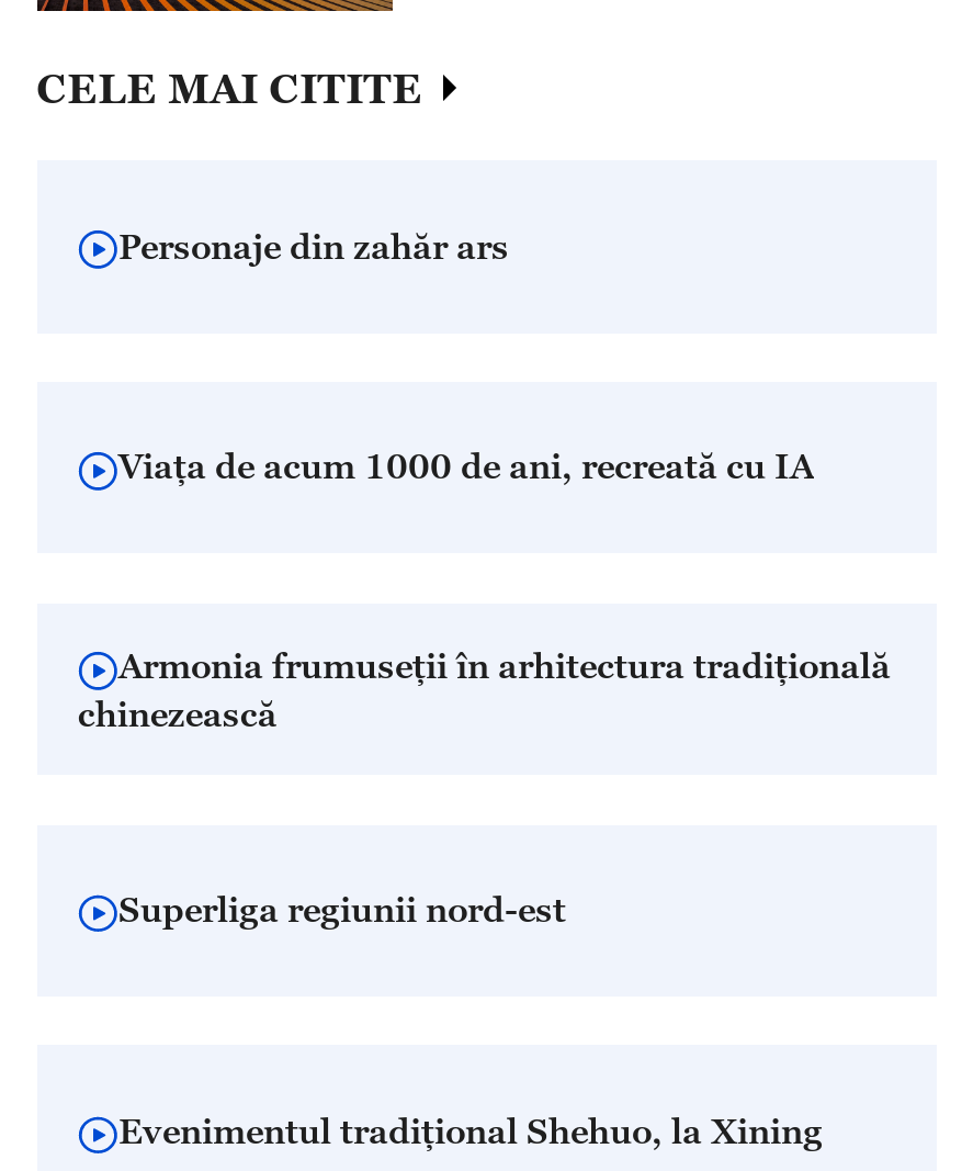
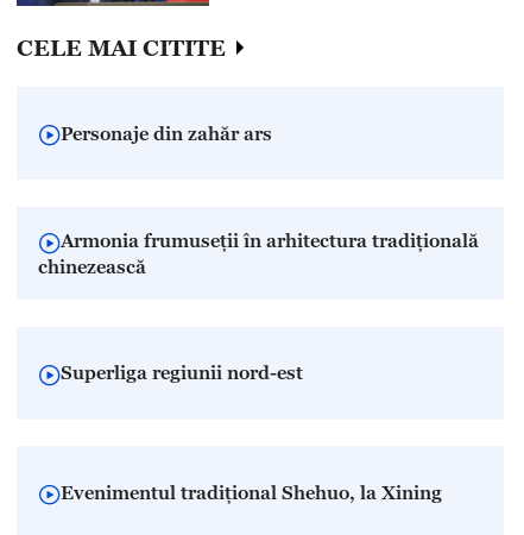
[118,446,814,486] Viața de acum 1000 de ani, recreată cu IA -> none

